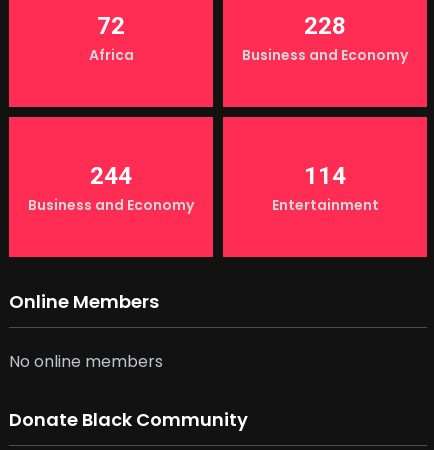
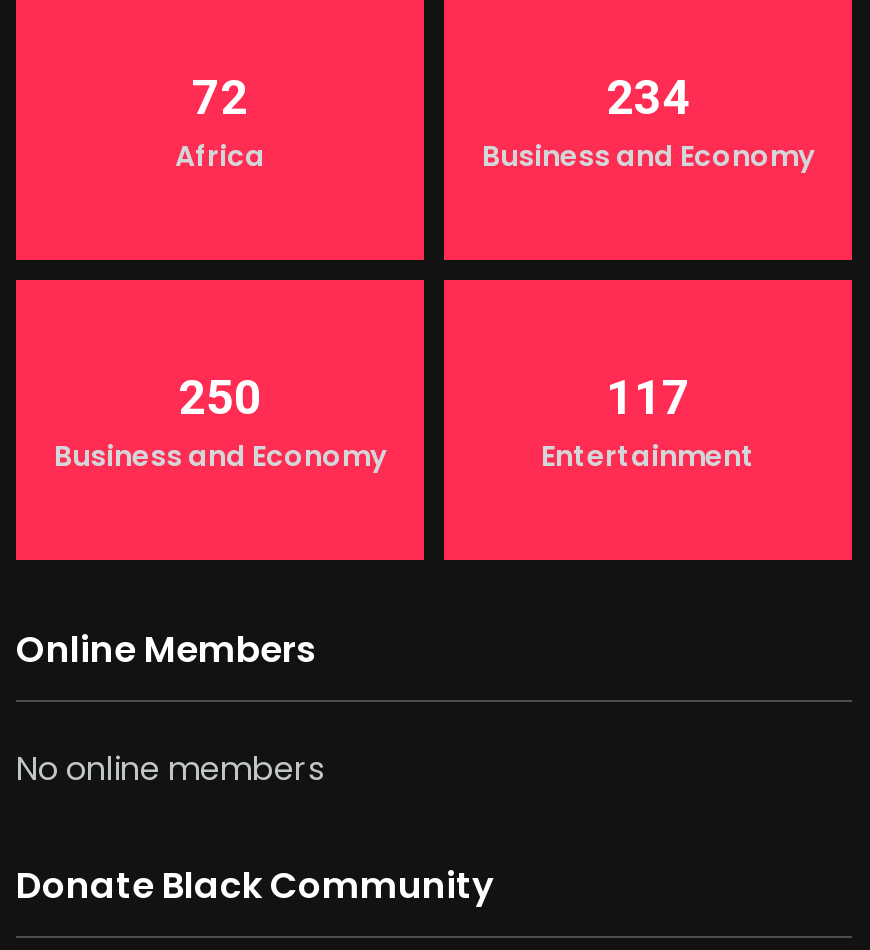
[304,11,346,39] 228 -> [606,69,690,125] 234
[90,161,132,189] 244 -> [178,369,262,425] 250
[304,161,346,189] 114 -> [606,369,690,425] 117

